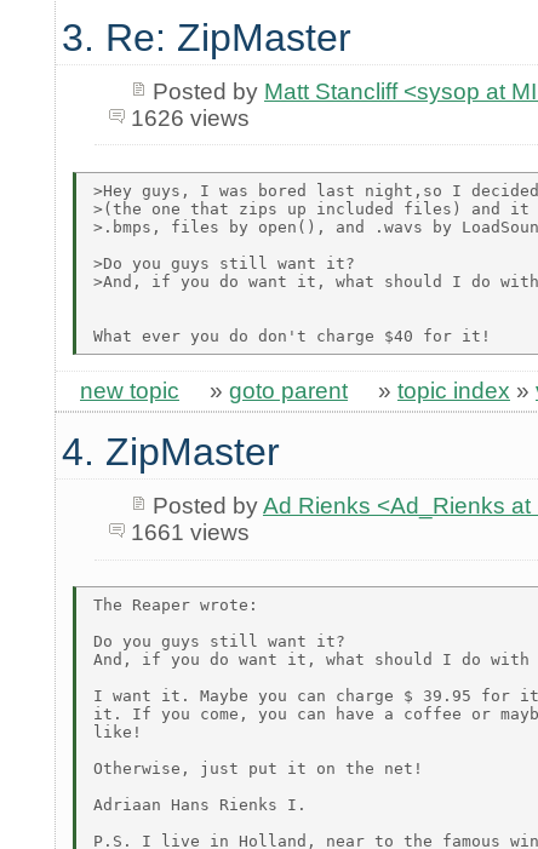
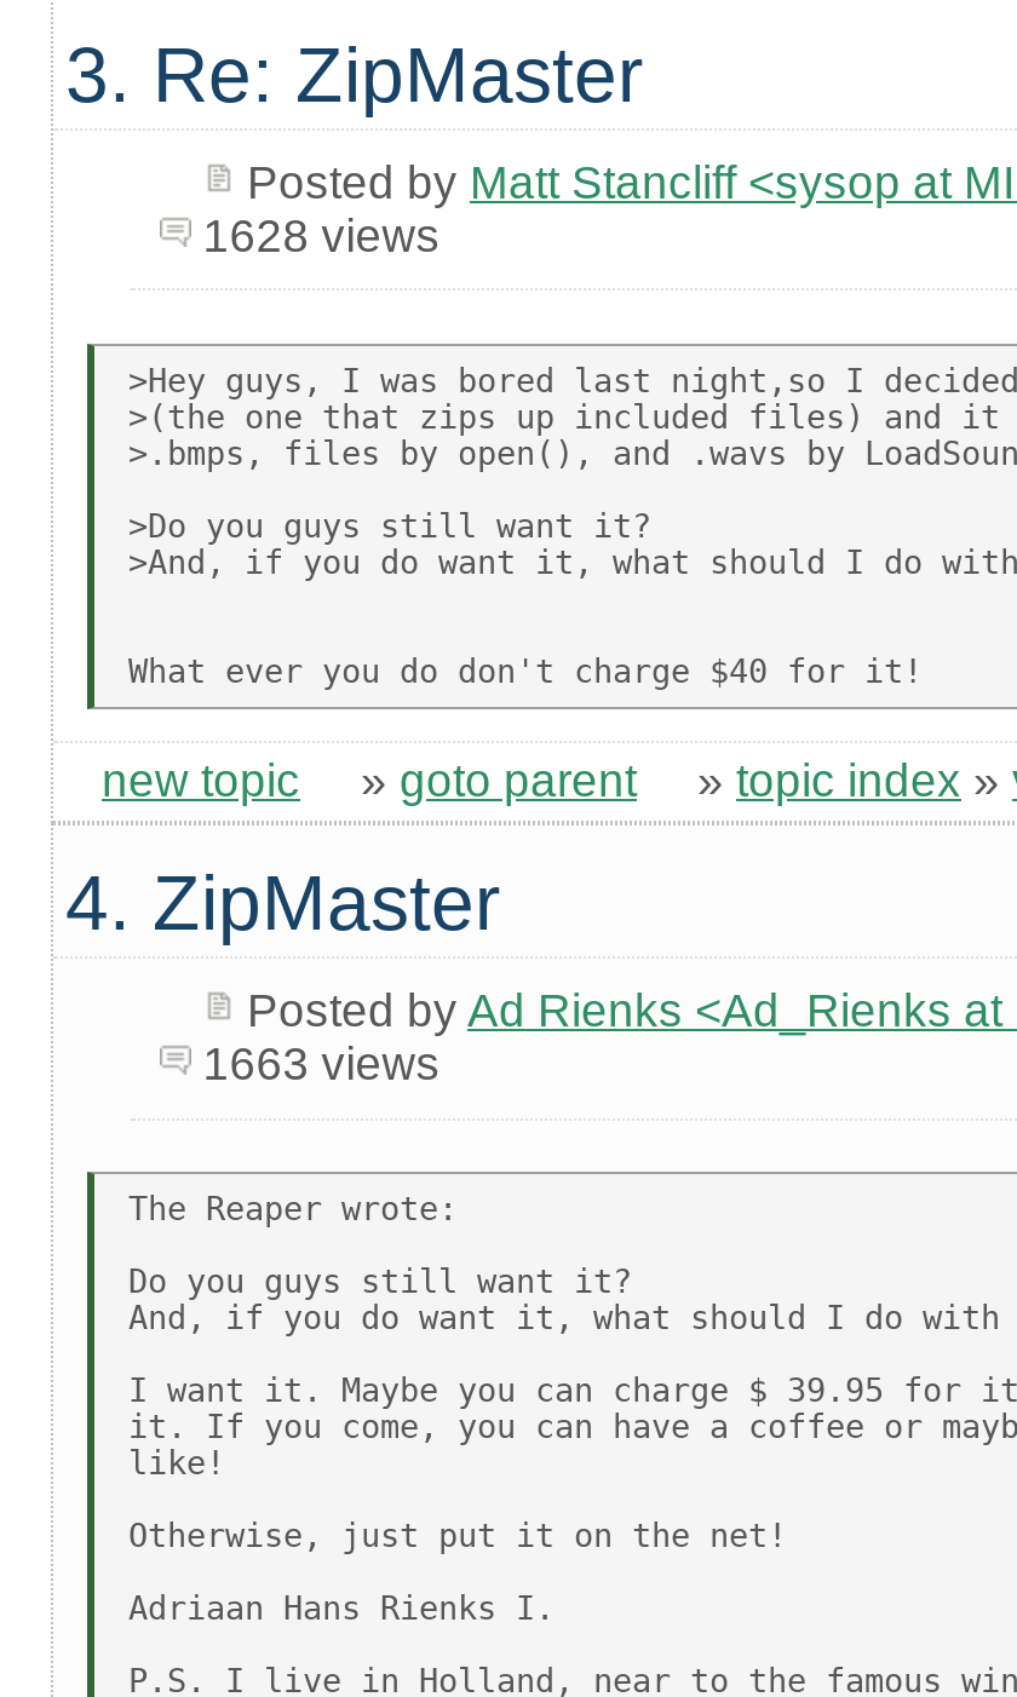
[131,105,249,130] 1626 views -> [203,210,440,260] 1628 views
[131,519,249,545] 1661 views -> [203,1038,440,1089] 1663 views

